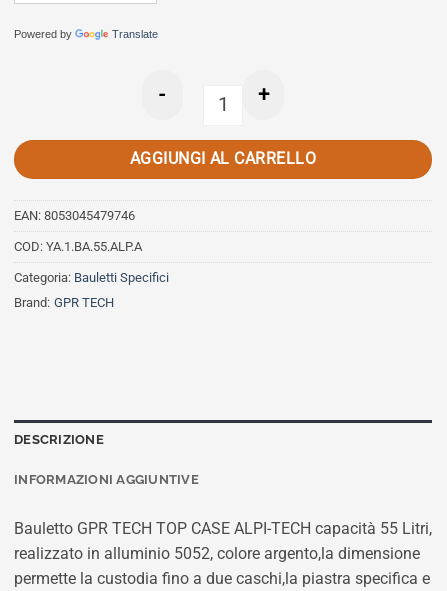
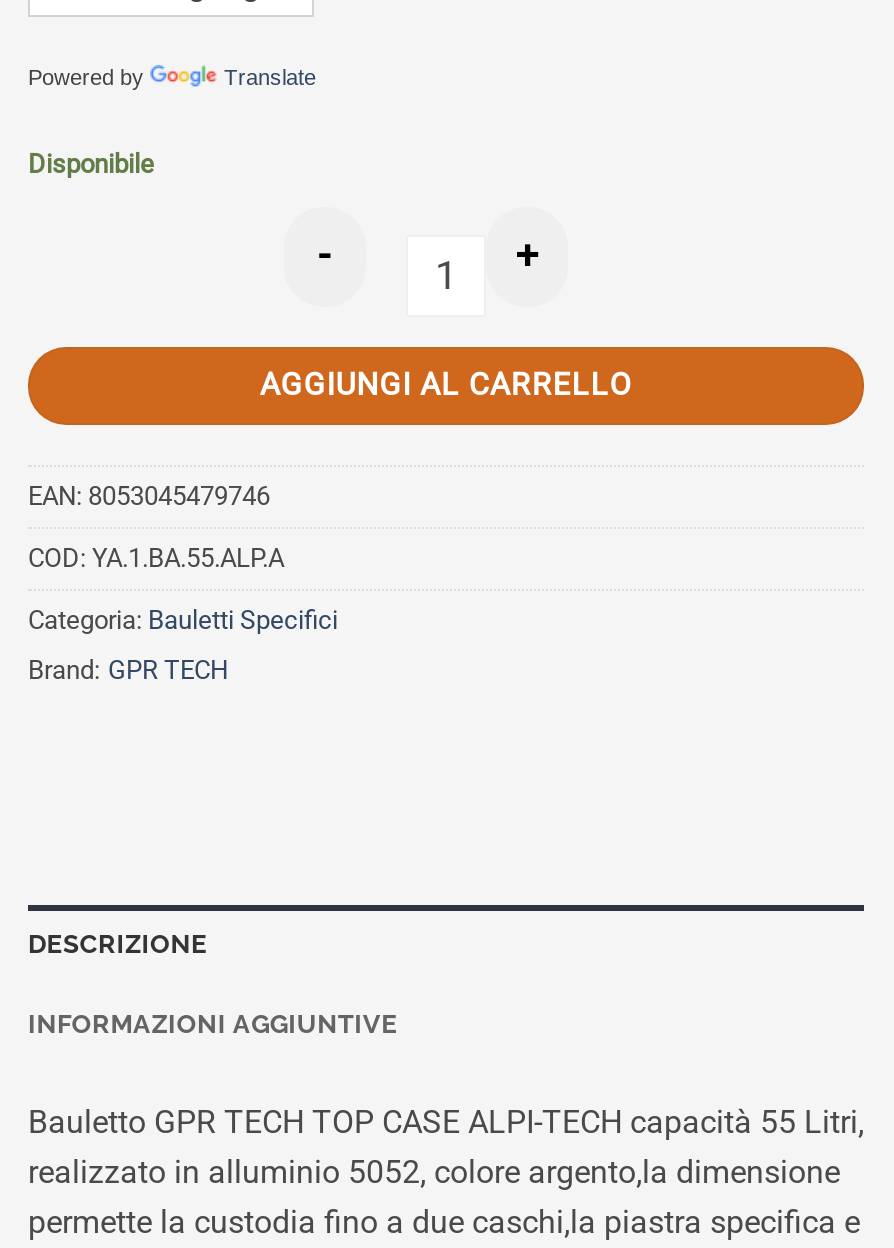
none -> [28,148,154,178] Disponibile

